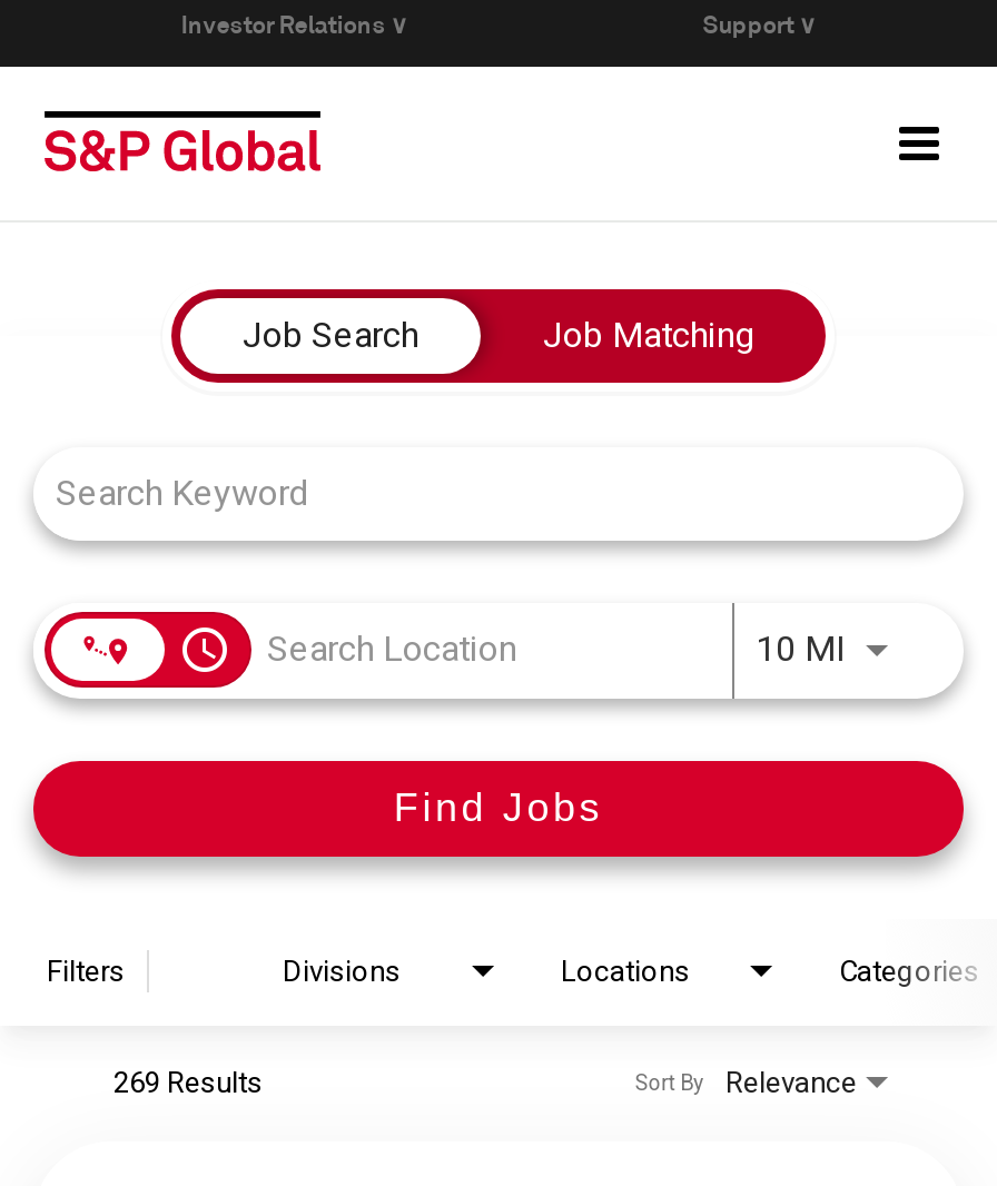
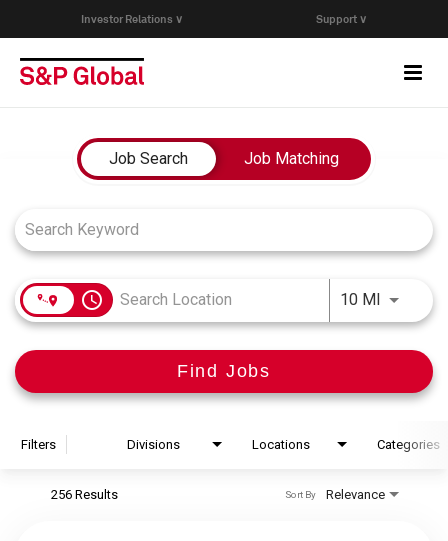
[113,1065,263,1099] 269 Results -> [51,487,118,502] 256 Results

